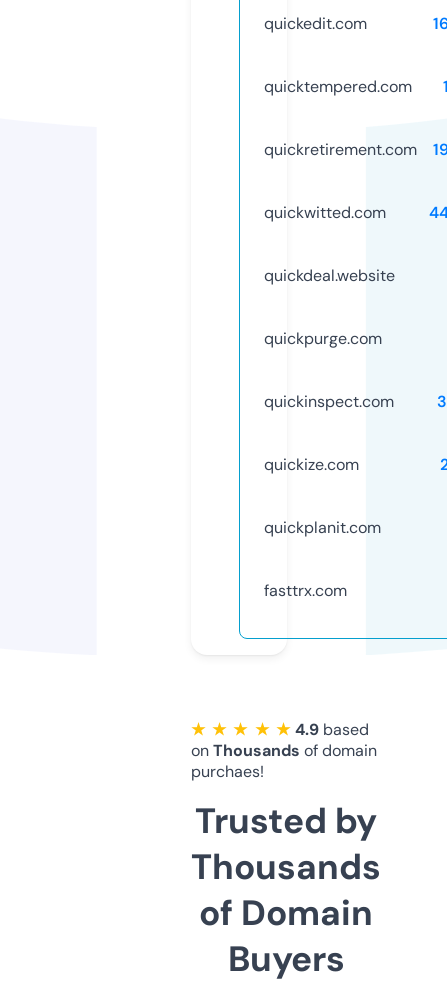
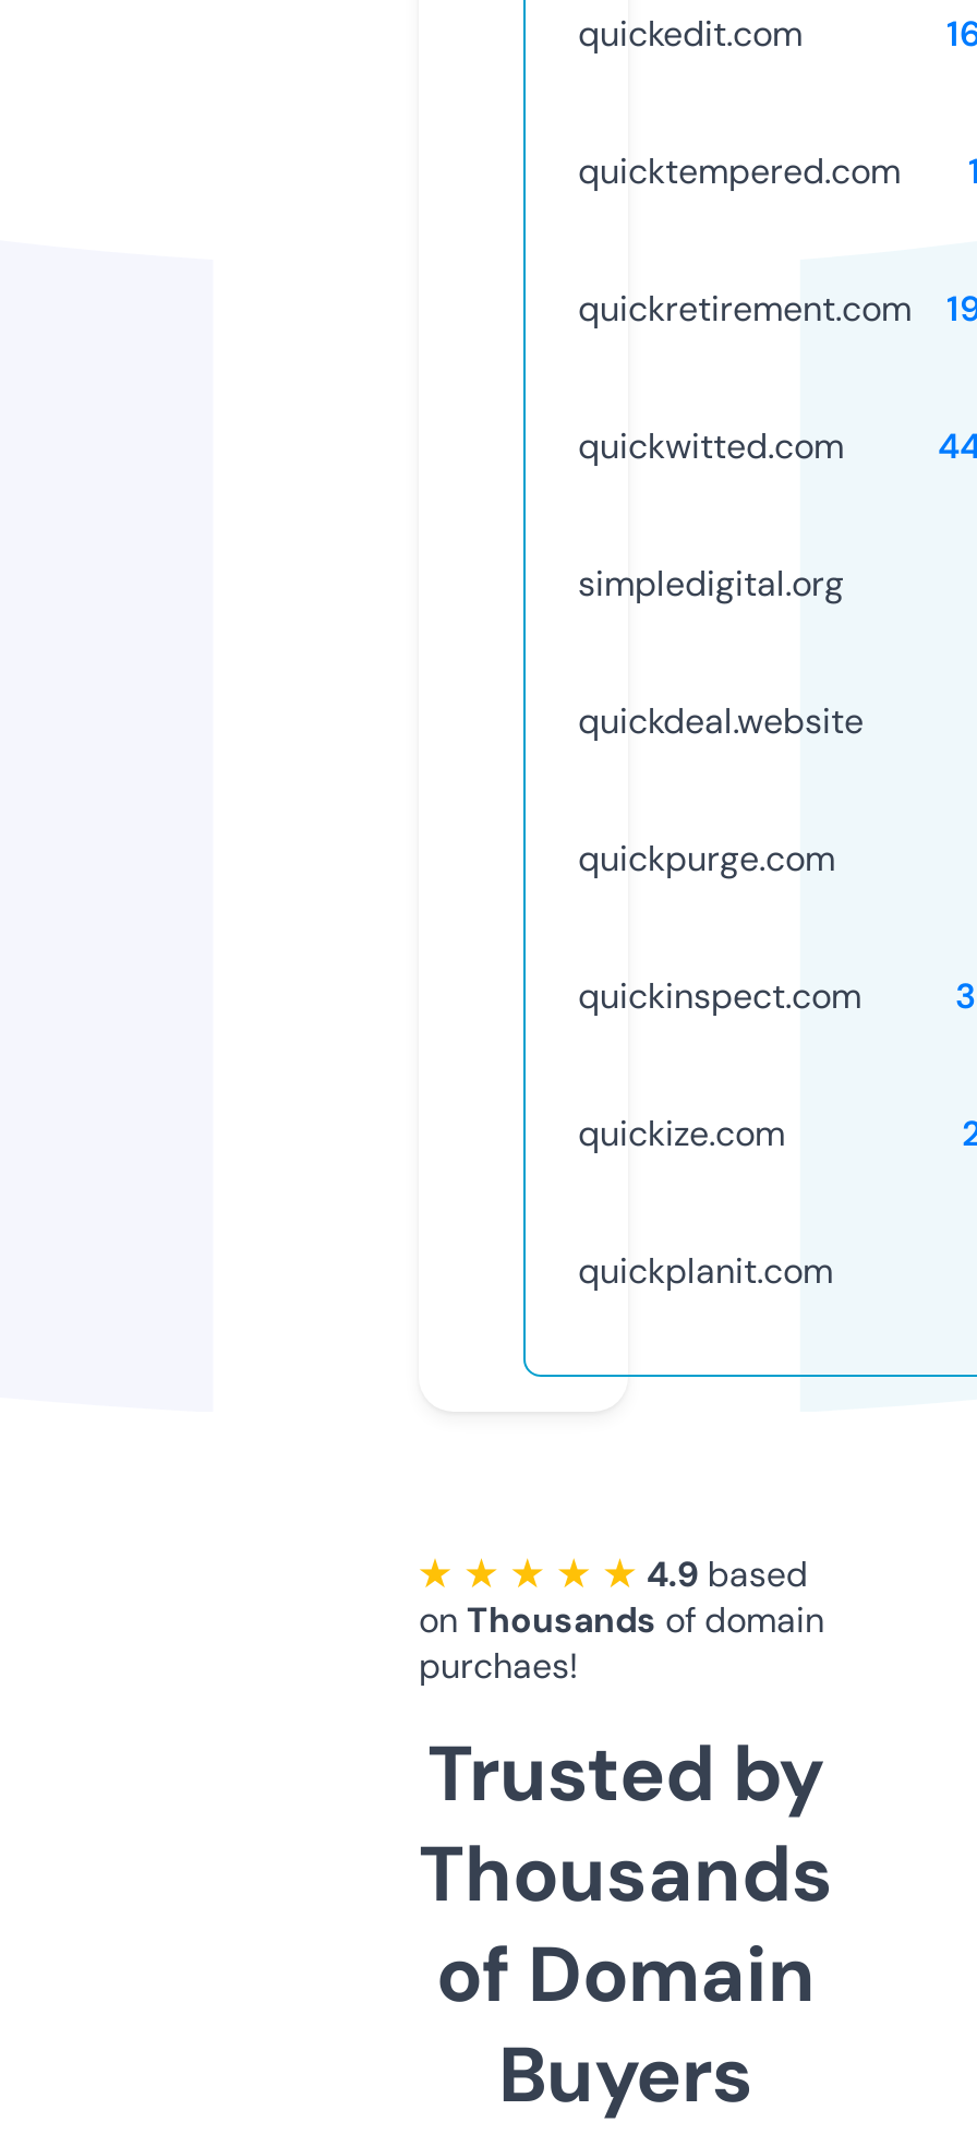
none -> [578,560,844,606] simpledigital.org
moved [264,265,395,538] -> [578,698,864,1293]: quickdeal.website | quickpurge.com | quickinspect.com | quickize.com | quickplanit.com
[264,580,347,601] fasttrx.com -> none

